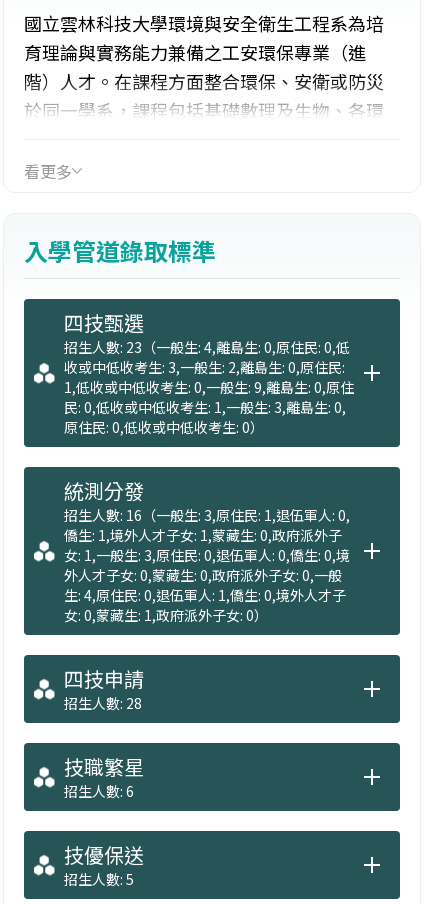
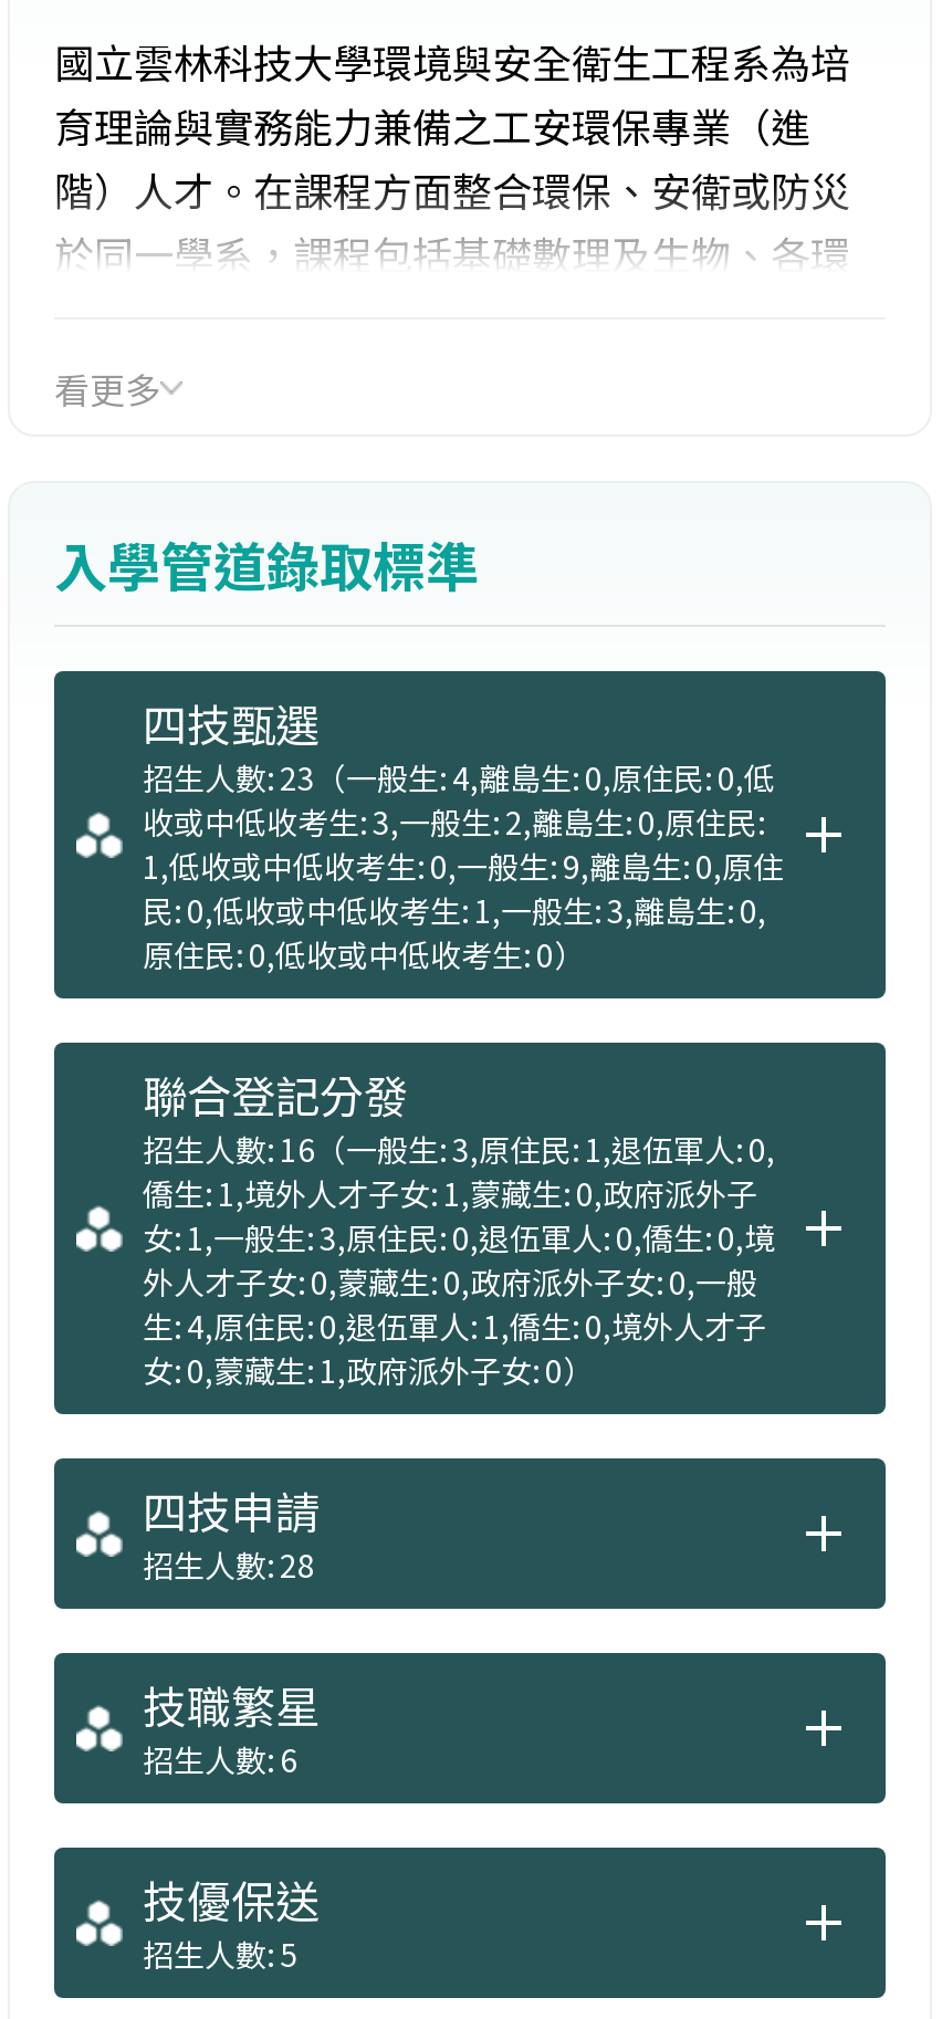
[64,476,144,505] 統測分發 -> [143,1062,408,1126] 聯合登記分發

